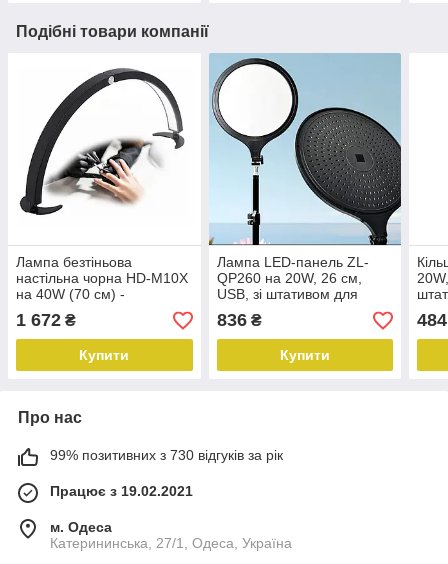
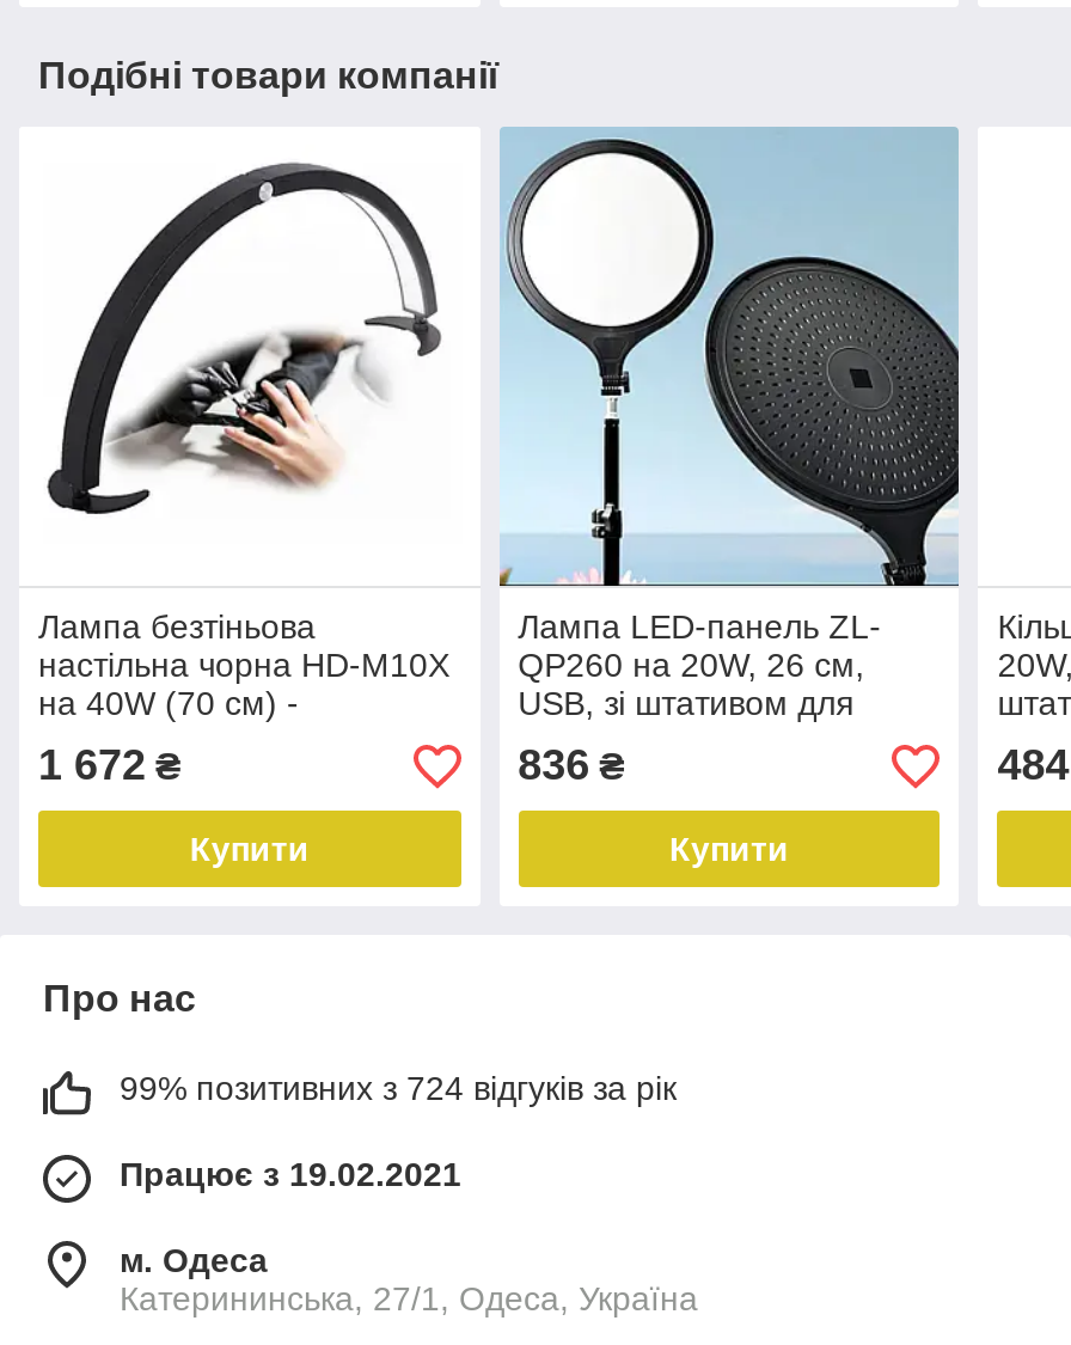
[50,447,283,463] 99% позитивних з 730 відгуків за рік -> [120,1070,677,1108] 99% позитивних з 724 відгуків за рік

